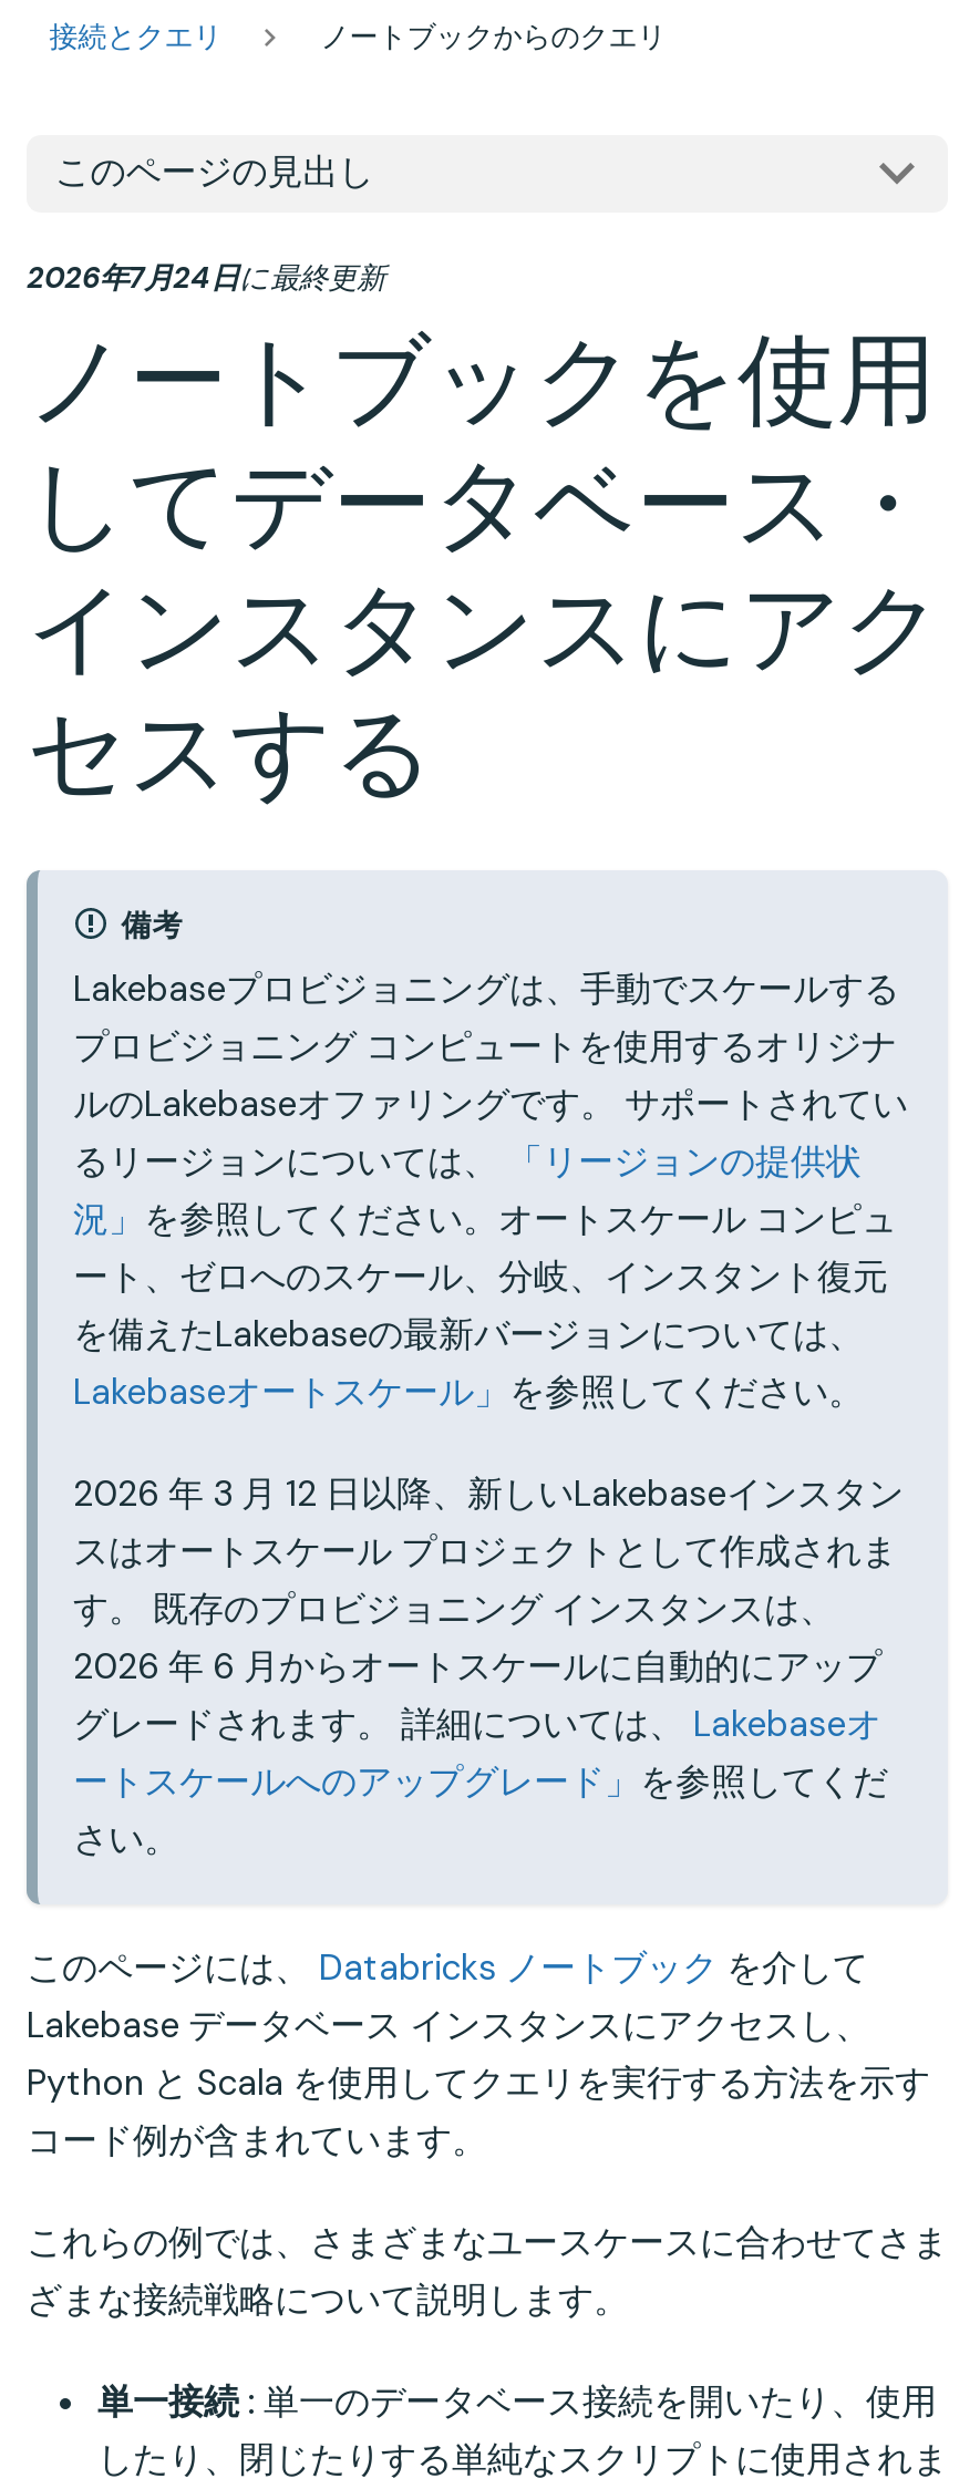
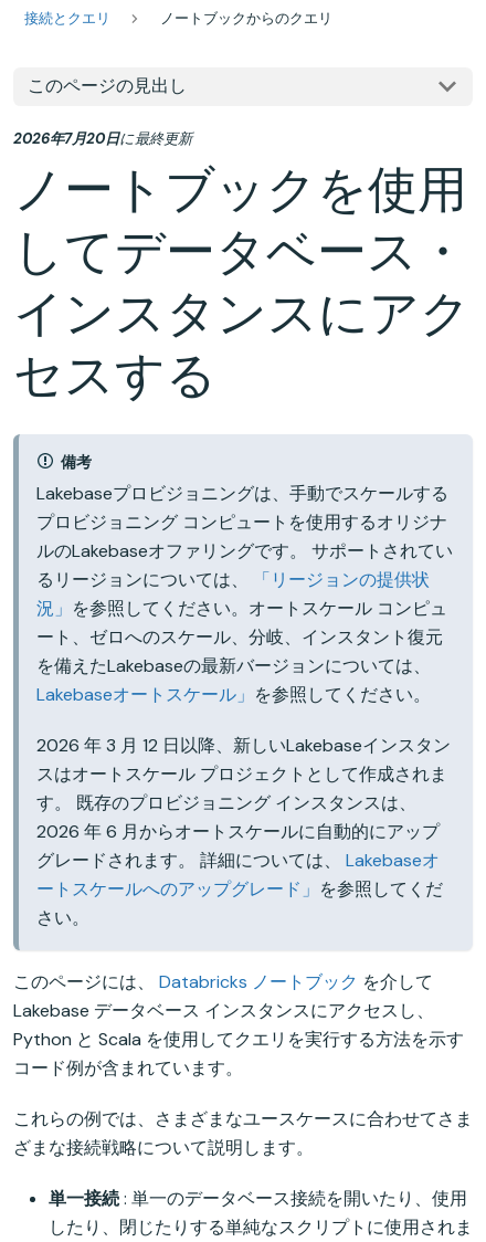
[27,259,385,297] 2026年7月24日に最終更新 -> [13,129,192,148] 2026年7月20日に最終更新

